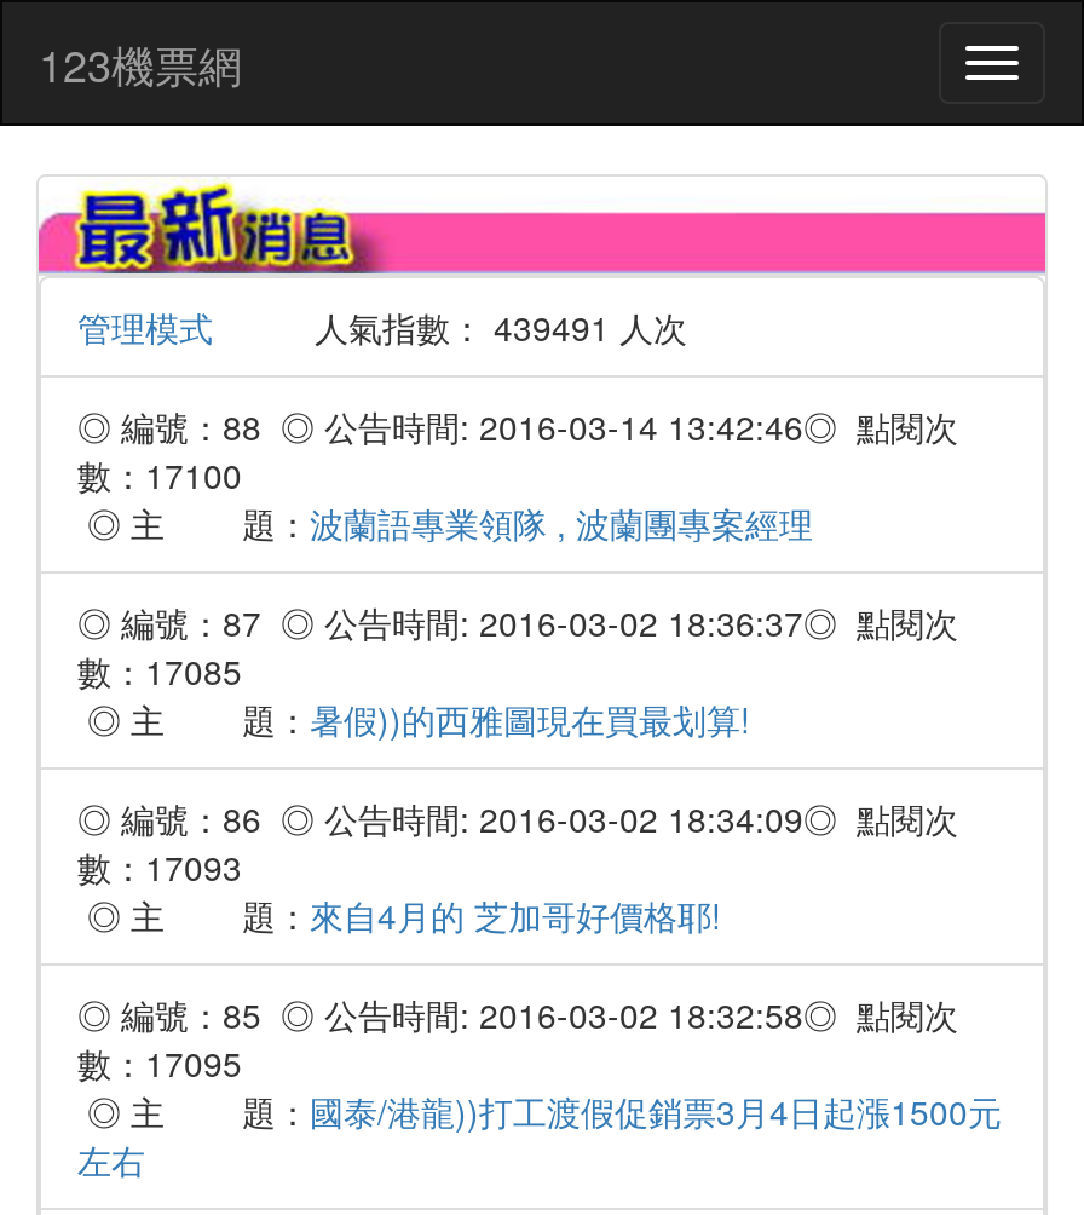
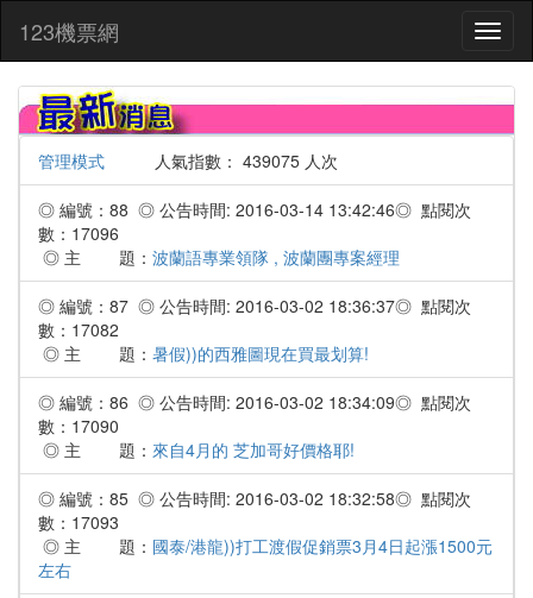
[77,303,687,351] 管理模式人氣指數： 439491 人次 -> [38,149,338,172] 管理模式人氣指數： 439075 人次
[77,450,252,499] 數：17100 -> [38,221,124,245] 數：17096
[77,646,252,695] 數：17085 -> [38,317,124,341] 數：17082
[77,842,252,891] 數：17093 -> [38,414,124,438] 數：17090
[77,1038,252,1087] 數：17095 -> [38,510,124,534] 數：17093

